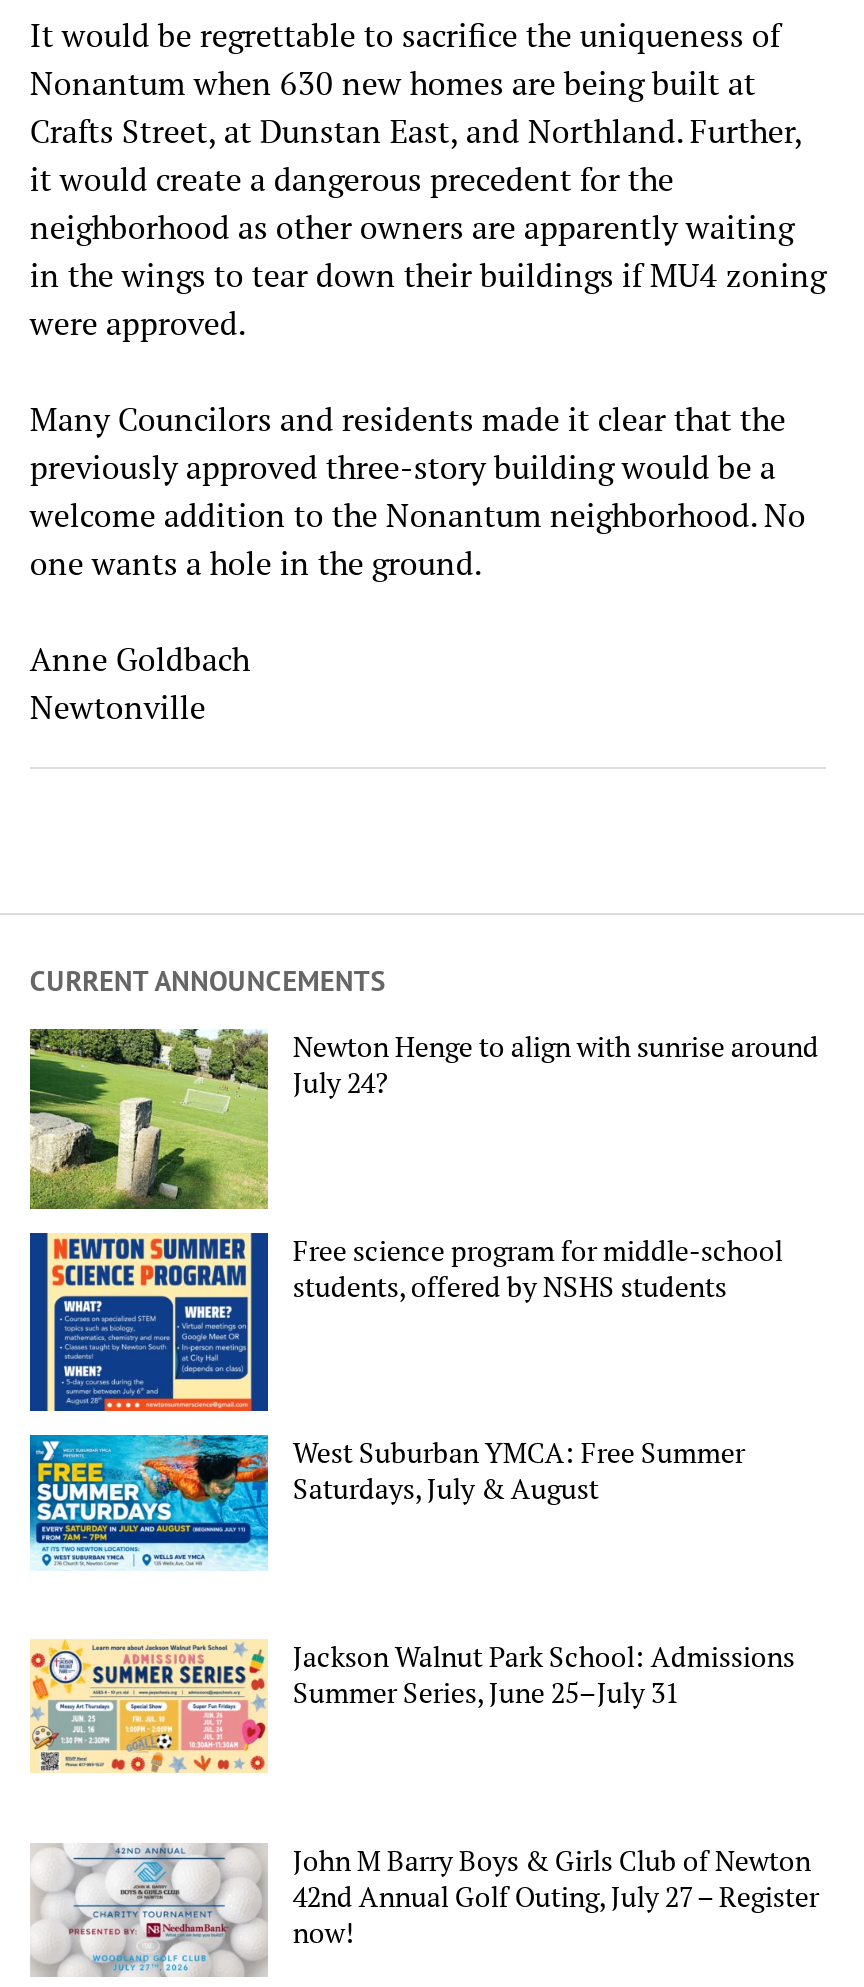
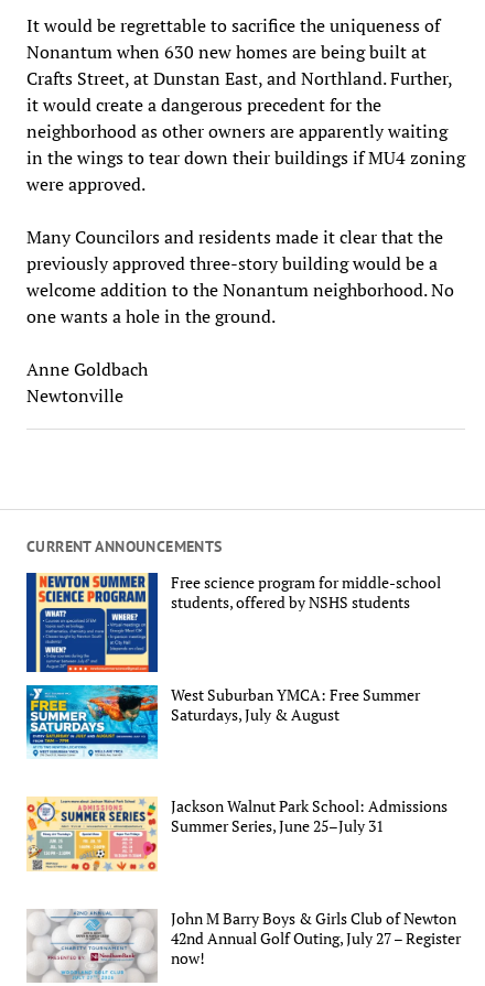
[28,1027,819,1213] [image] | Newton Henge to align with sunrise around | July 24? -> none

